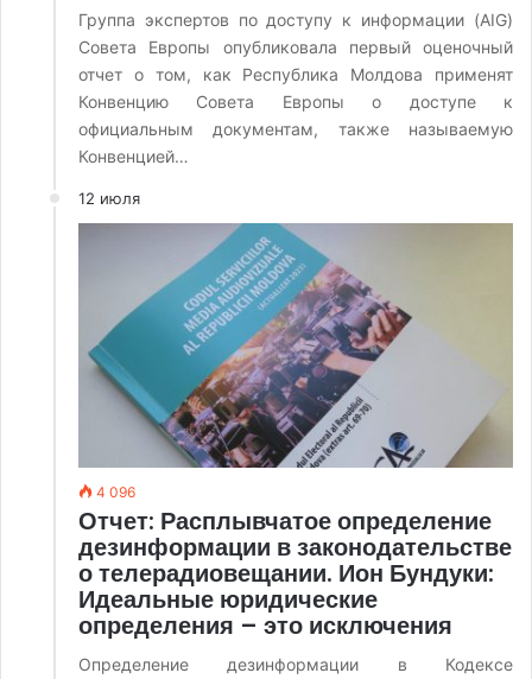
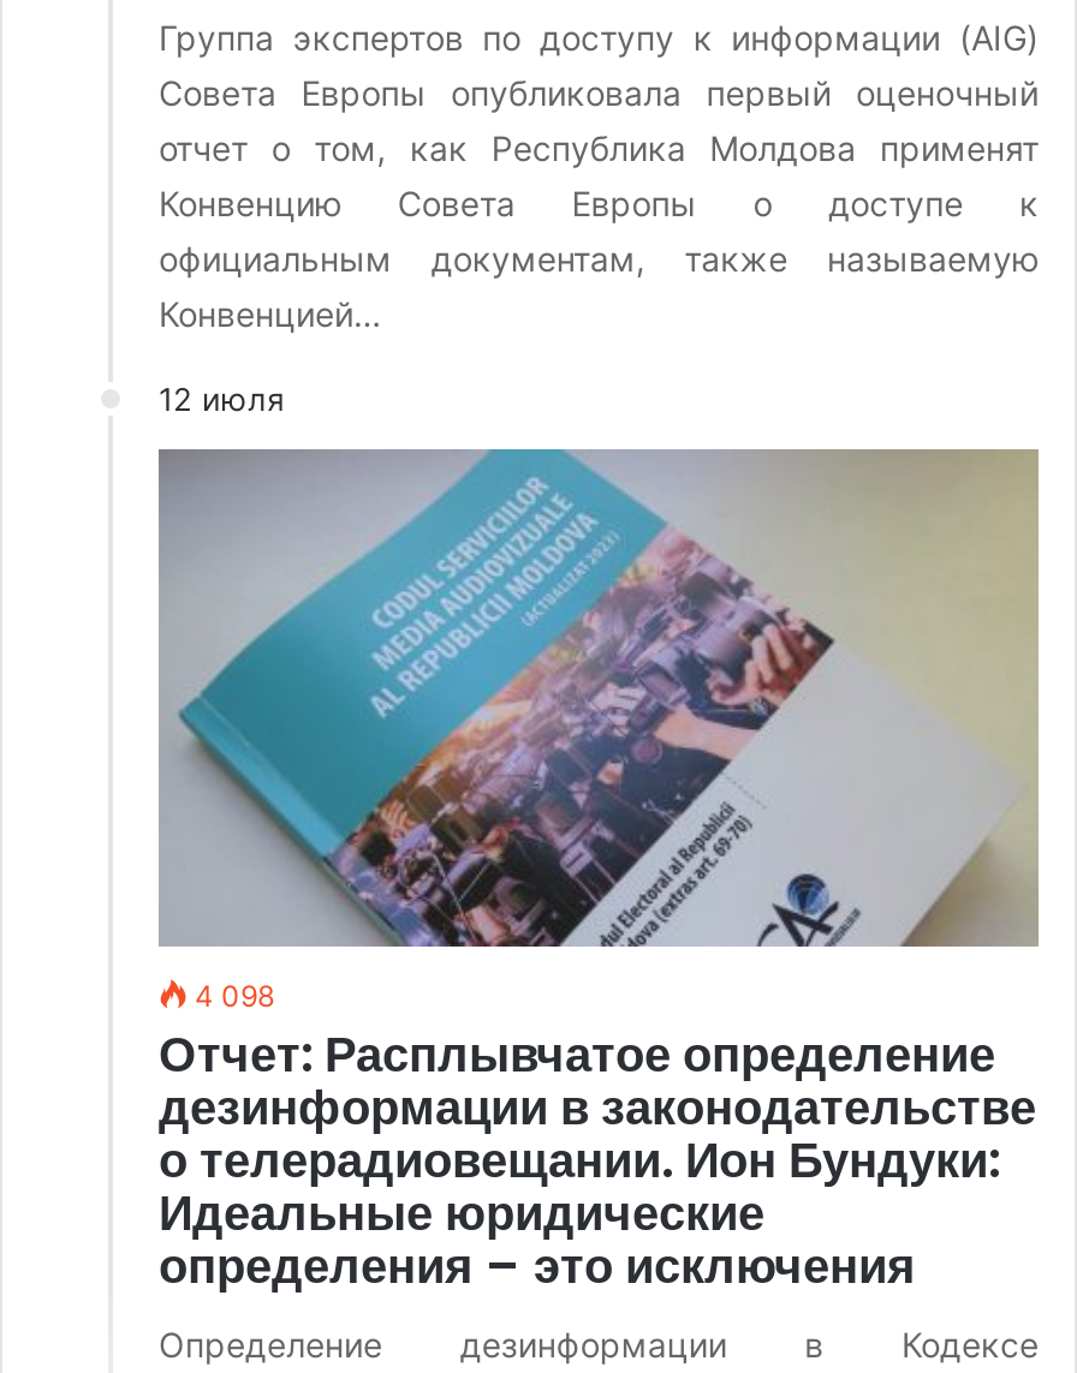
[93,483,135,501] 4 096 -> [188,977,274,1013] 4 098

